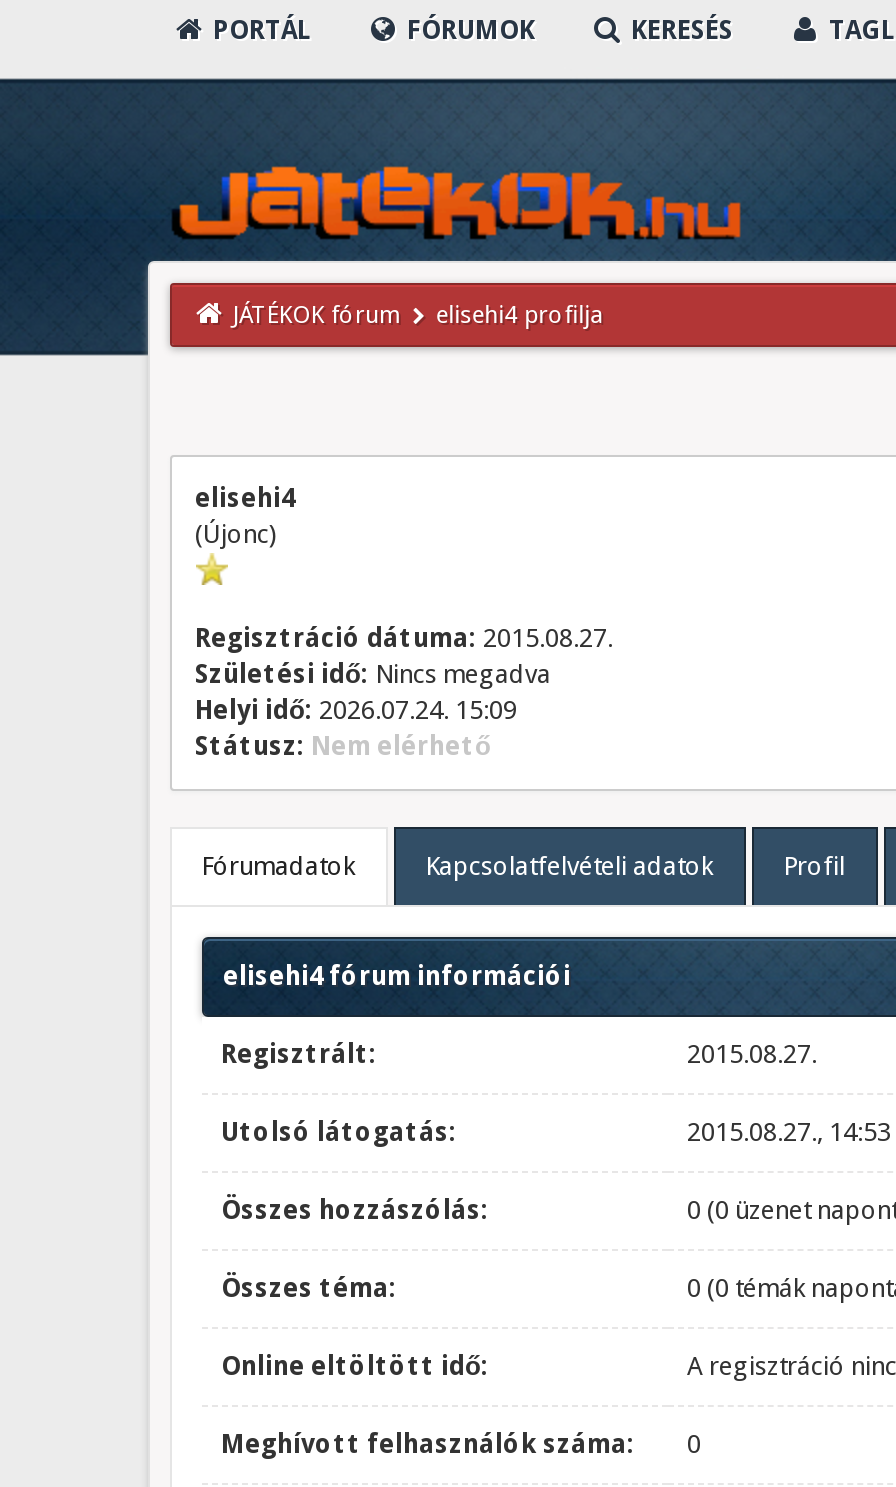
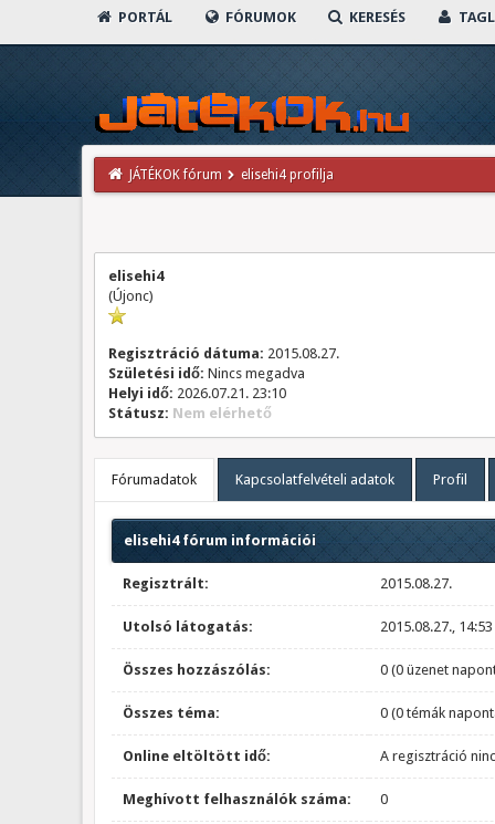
[195,695,517,725] Helyi idő: 2026.07.24. 15:09 -> [108,385,286,401] Helyi idő: 2026.07.21. 23:10

